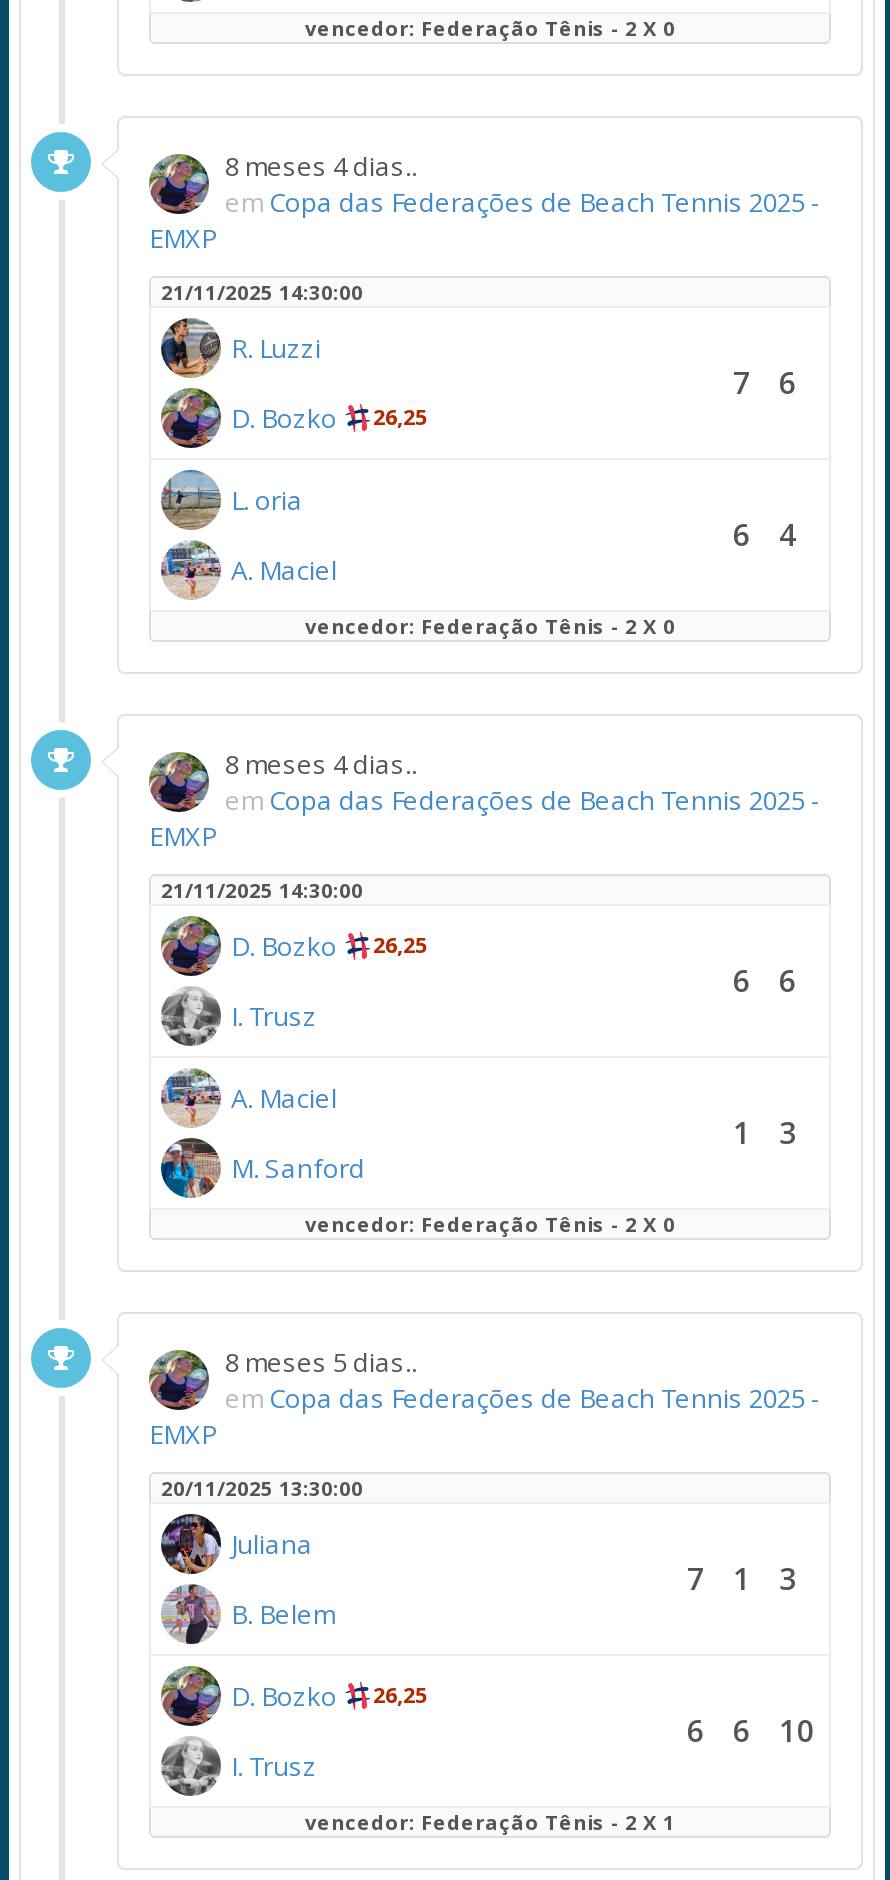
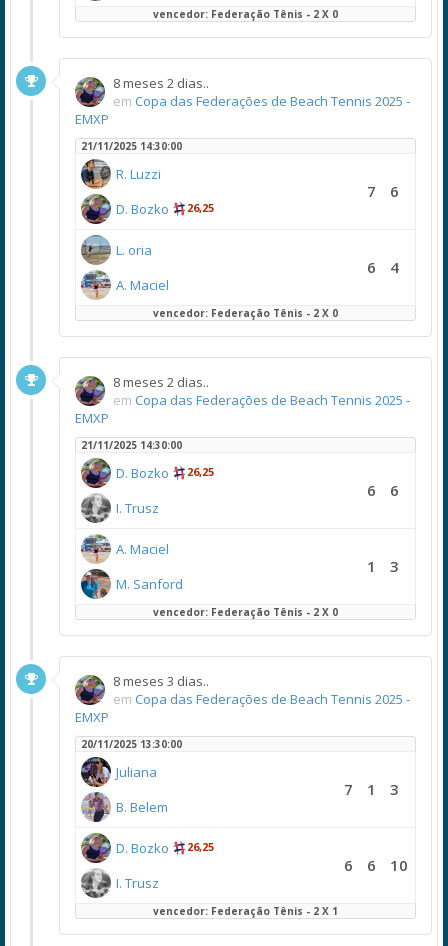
[225,148,417,184] 8 meses 4 dias.. -> [113,74,209,92] 8 meses 2 dias..
[225,746,417,782] 8 meses 4 dias.. -> [113,373,209,391] 8 meses 2 dias..
[225,1344,417,1380] 8 meses 5 dias.. -> [113,672,209,690] 8 meses 3 dias..

